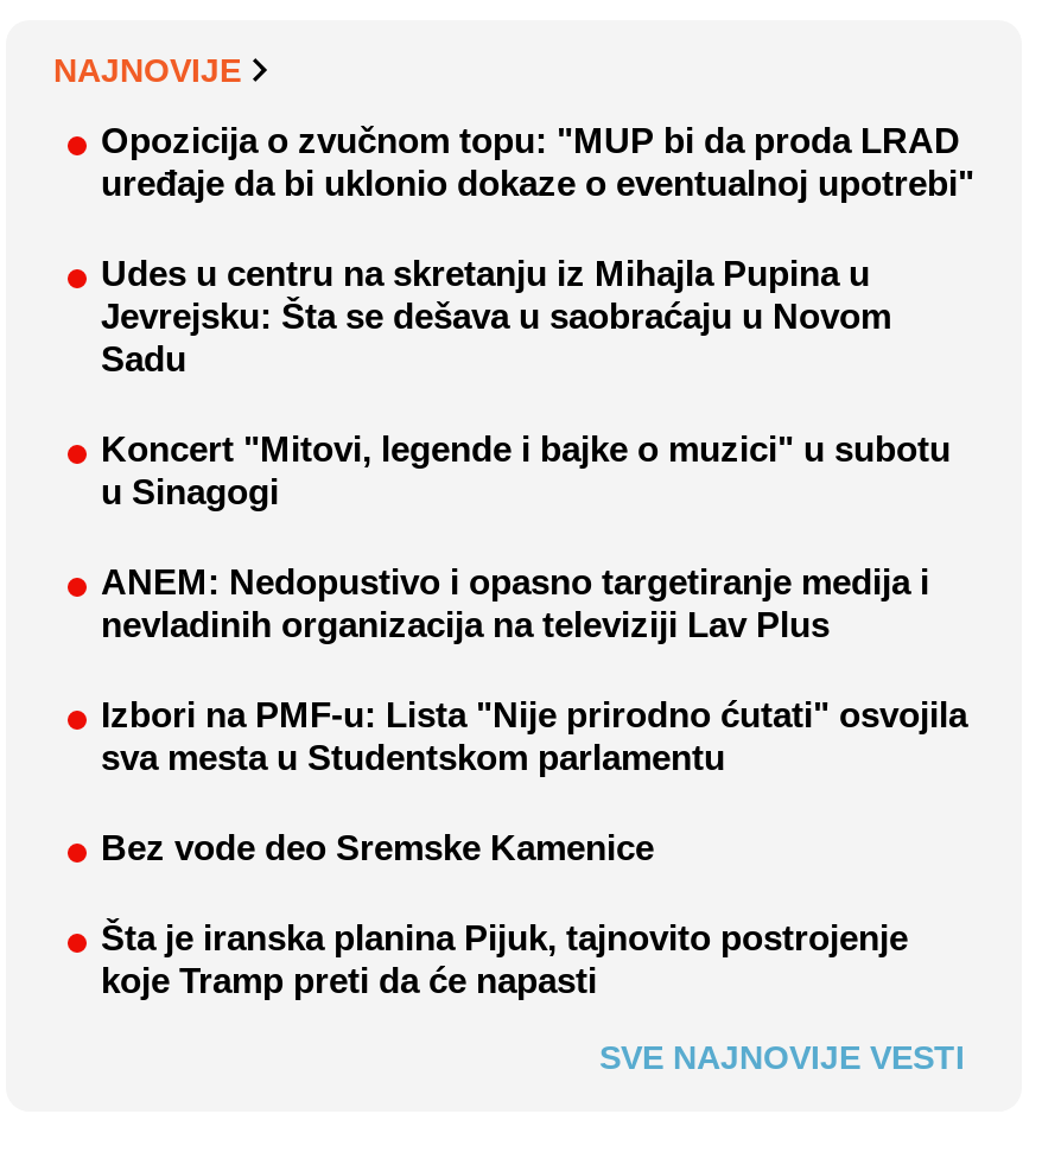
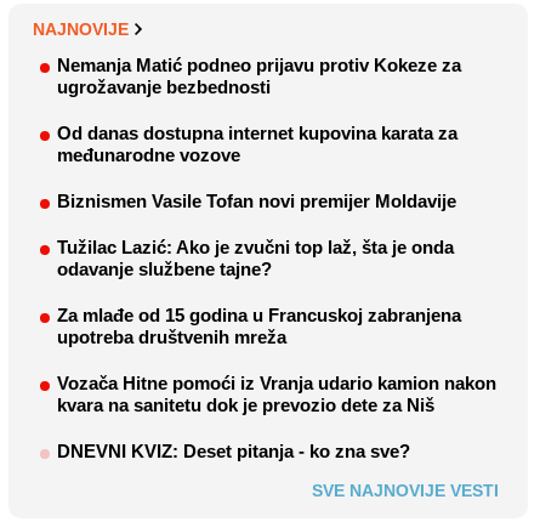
[101,121,974,204] Opozicija o zvučnom topu: "MUP bi da proda LRAD | uređaje da bi uklonio dokaze o eventualnoj upotrebi" -> [57,55,461,98] Nemanja Matić podneo prijavu protiv Kokeze za | ugrožavanje bezbednosti
[101,254,891,380] Udes u centru na skretanju iz Mihajla Pupina u | Jevrejsku: Šta se dešava u saobraćaju u Novom | Sadu -> [57,123,457,166] Od danas dostupna internet kupovina karata za | međunarodne vozove
[101,429,951,513] Koncert "Mitovi, legende i bajke o muzici" u subotu | u Sinagogi -> [57,191,456,212] Biznismen Vasile Tofan novi premijer Moldavije
[101,562,929,645] ANEM: Nedopustivo i opasno targetiranje medija i | nevladinih organizacija na televiziji Lav Plus -> [57,237,454,280] Tužilac Lazić: Ako je zvučni top laž, šta je onda | odavanje službene tajne?
[101,695,967,778] Izbori na PMF-u: Lista "Nije prirodno ćutati" osvojila | sva mesta u Studentskom parlamentu -> [57,305,461,348] Za mlađe od 15 godina u Francuskoj zabranjena | upotreba društvenih mreža
[101,828,654,868] Bez vode deo Sremske Kamenice -> [57,373,496,416] Vozača Hitne pomoći iz Vranja udario kamion nakon | kvara na sanitetu dok je prevozio dete za Niš
[101,918,908,1001] Šta je iranska planina Pijuk, tajnovito postrojenje | koje Tramp preti da će napasti -> [57,441,410,462] DNEVNI KVIZ: Deset pitanja - ko zna sve?

